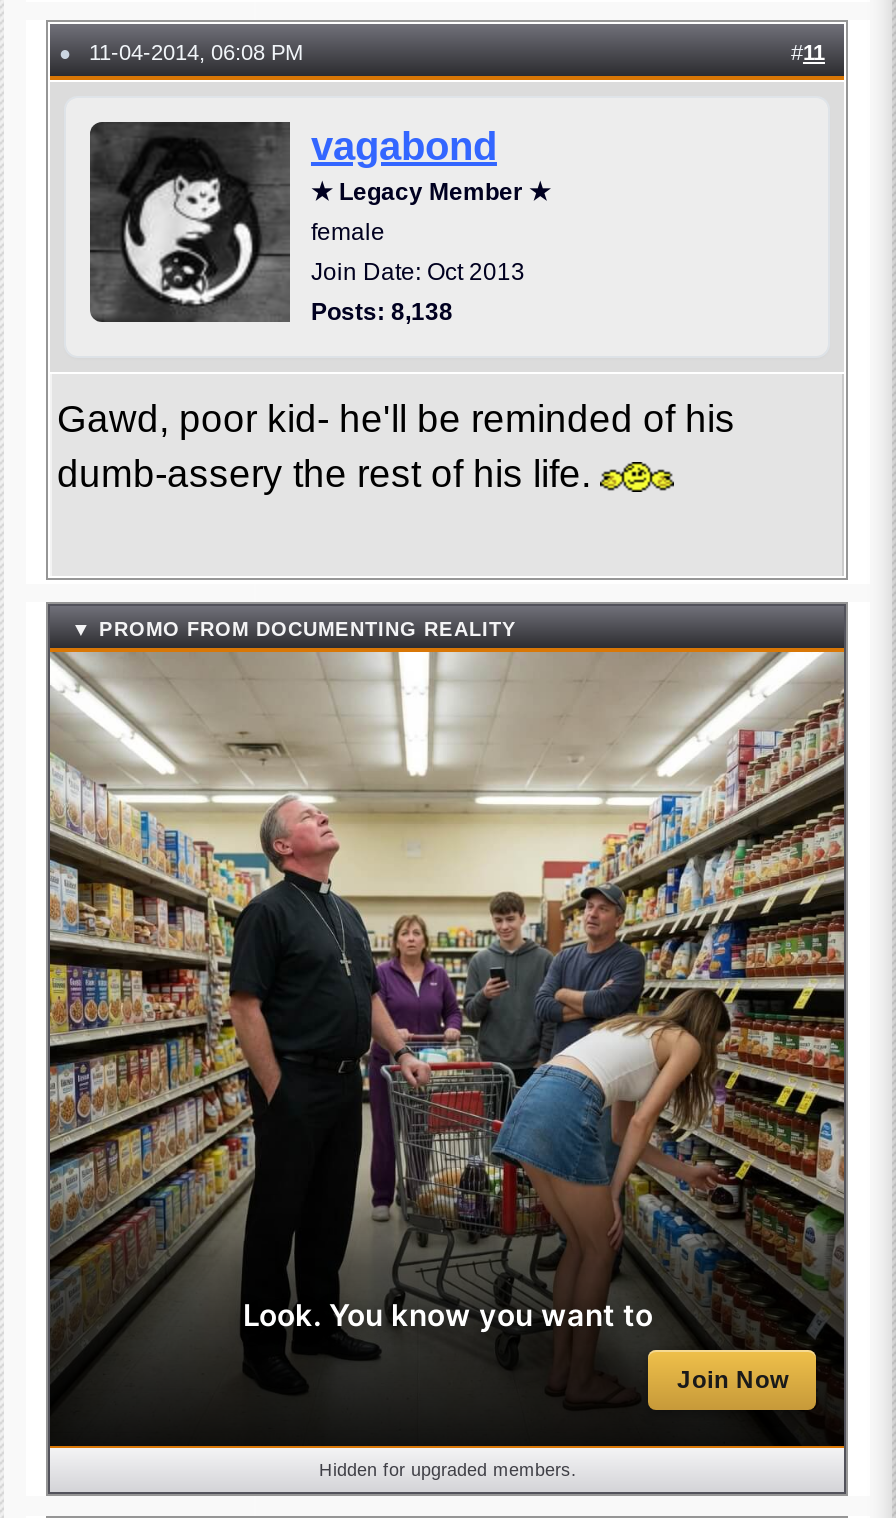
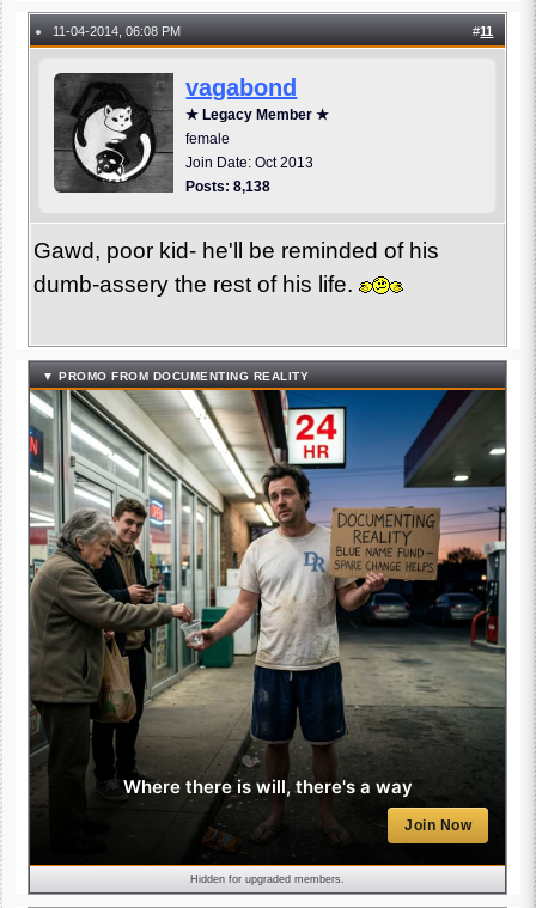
[48,650,846,1398] [image] | Look. You know you want to -> [29,389,506,836] [image] | Where there is will, there's a way

